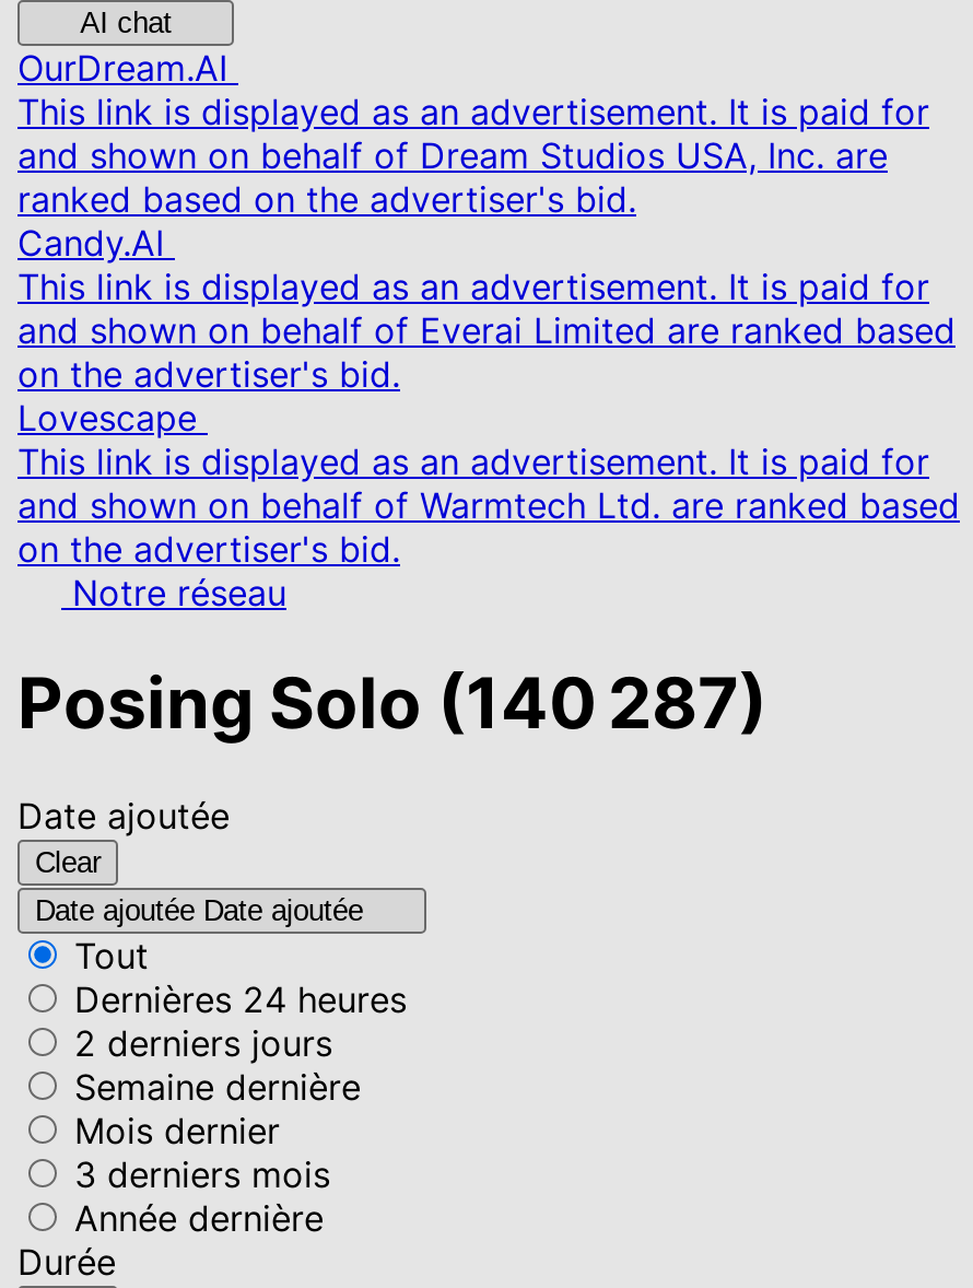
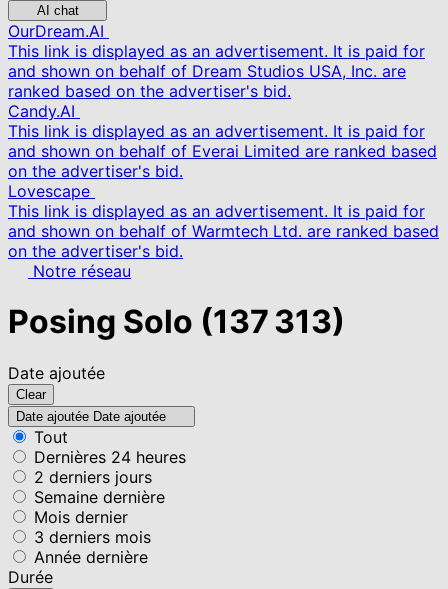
[17,661,767,747] Posing Solo (140 287) -> [8,302,345,341] Posing Solo (137 313)

